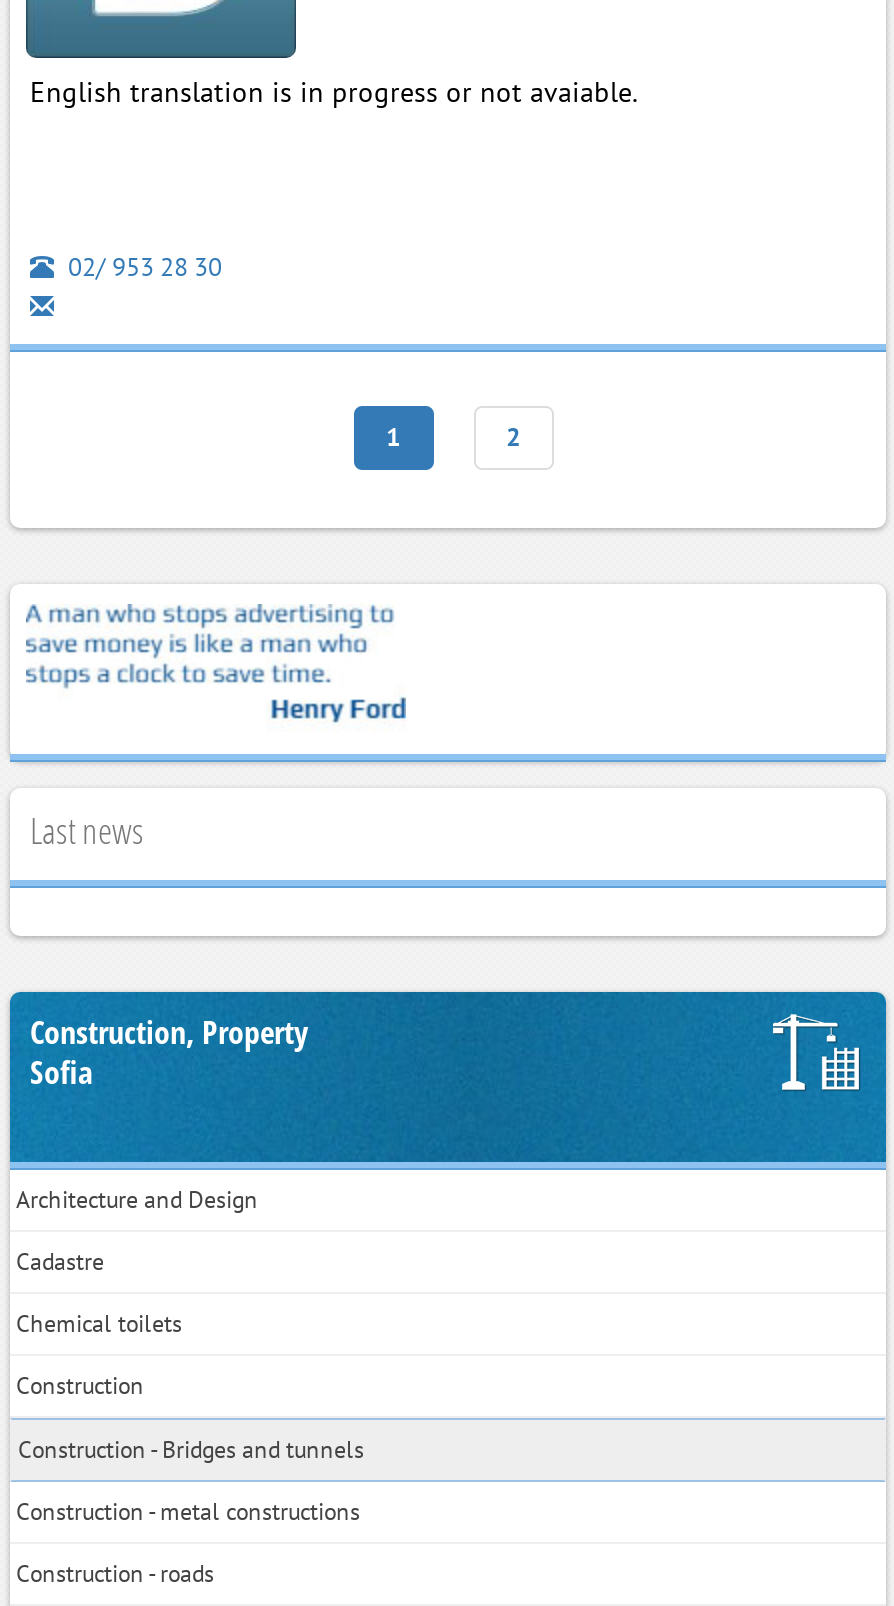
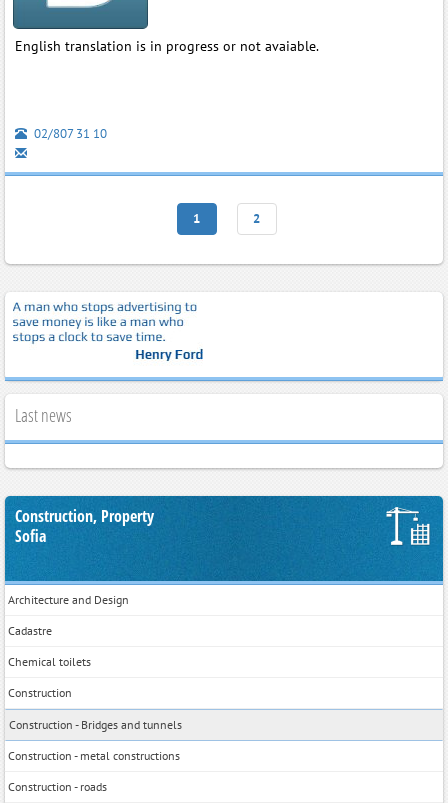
[62,250,222,284] 02/ 953 28 30 -> [31,125,107,142] 02/807 31 10

